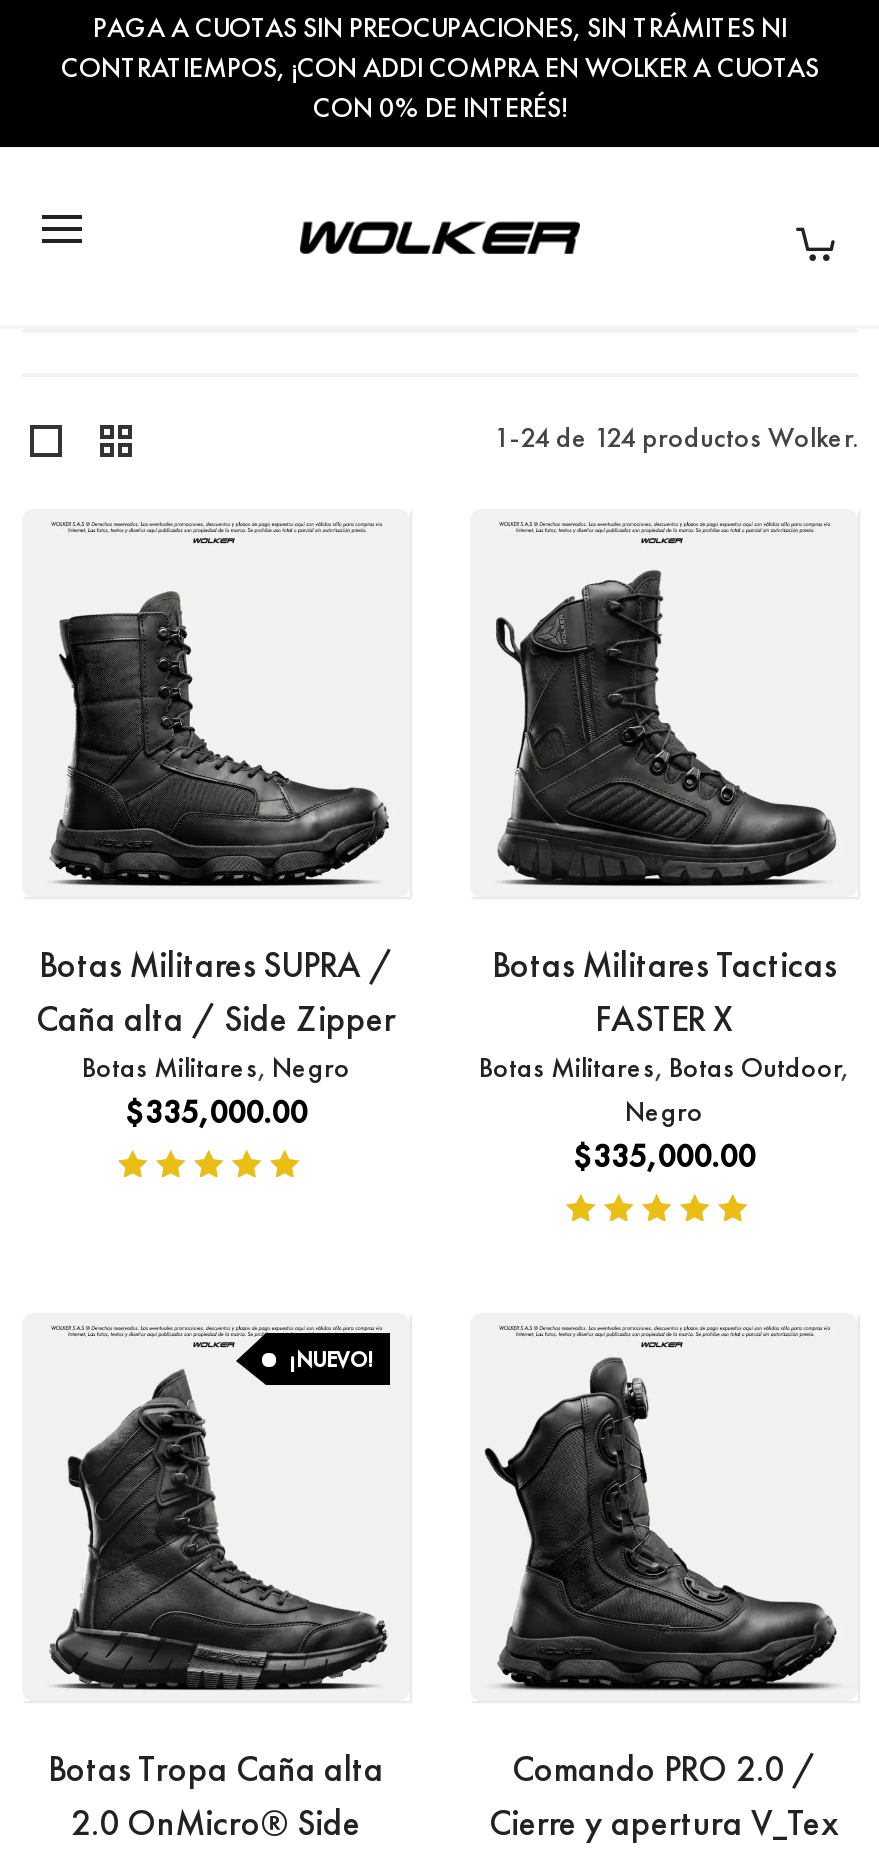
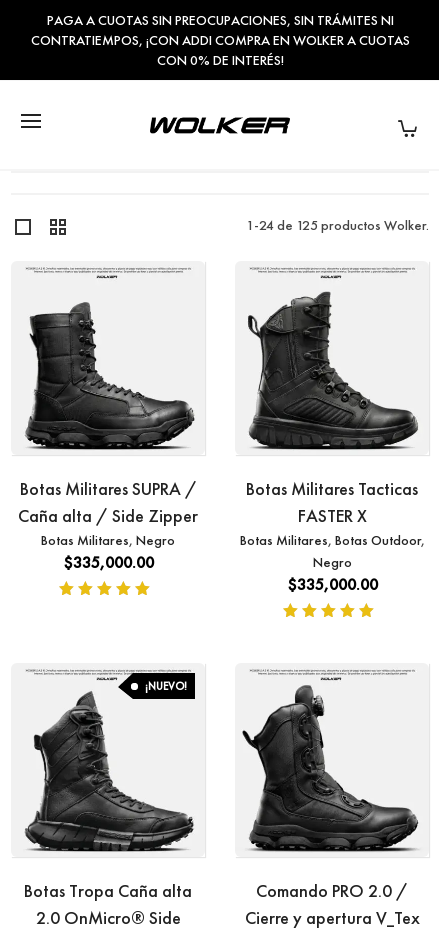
[494,419,858,455] 1-24 de 124 productos Wolker. -> [246,216,429,234] 1-24 de 125 productos Wolker.

